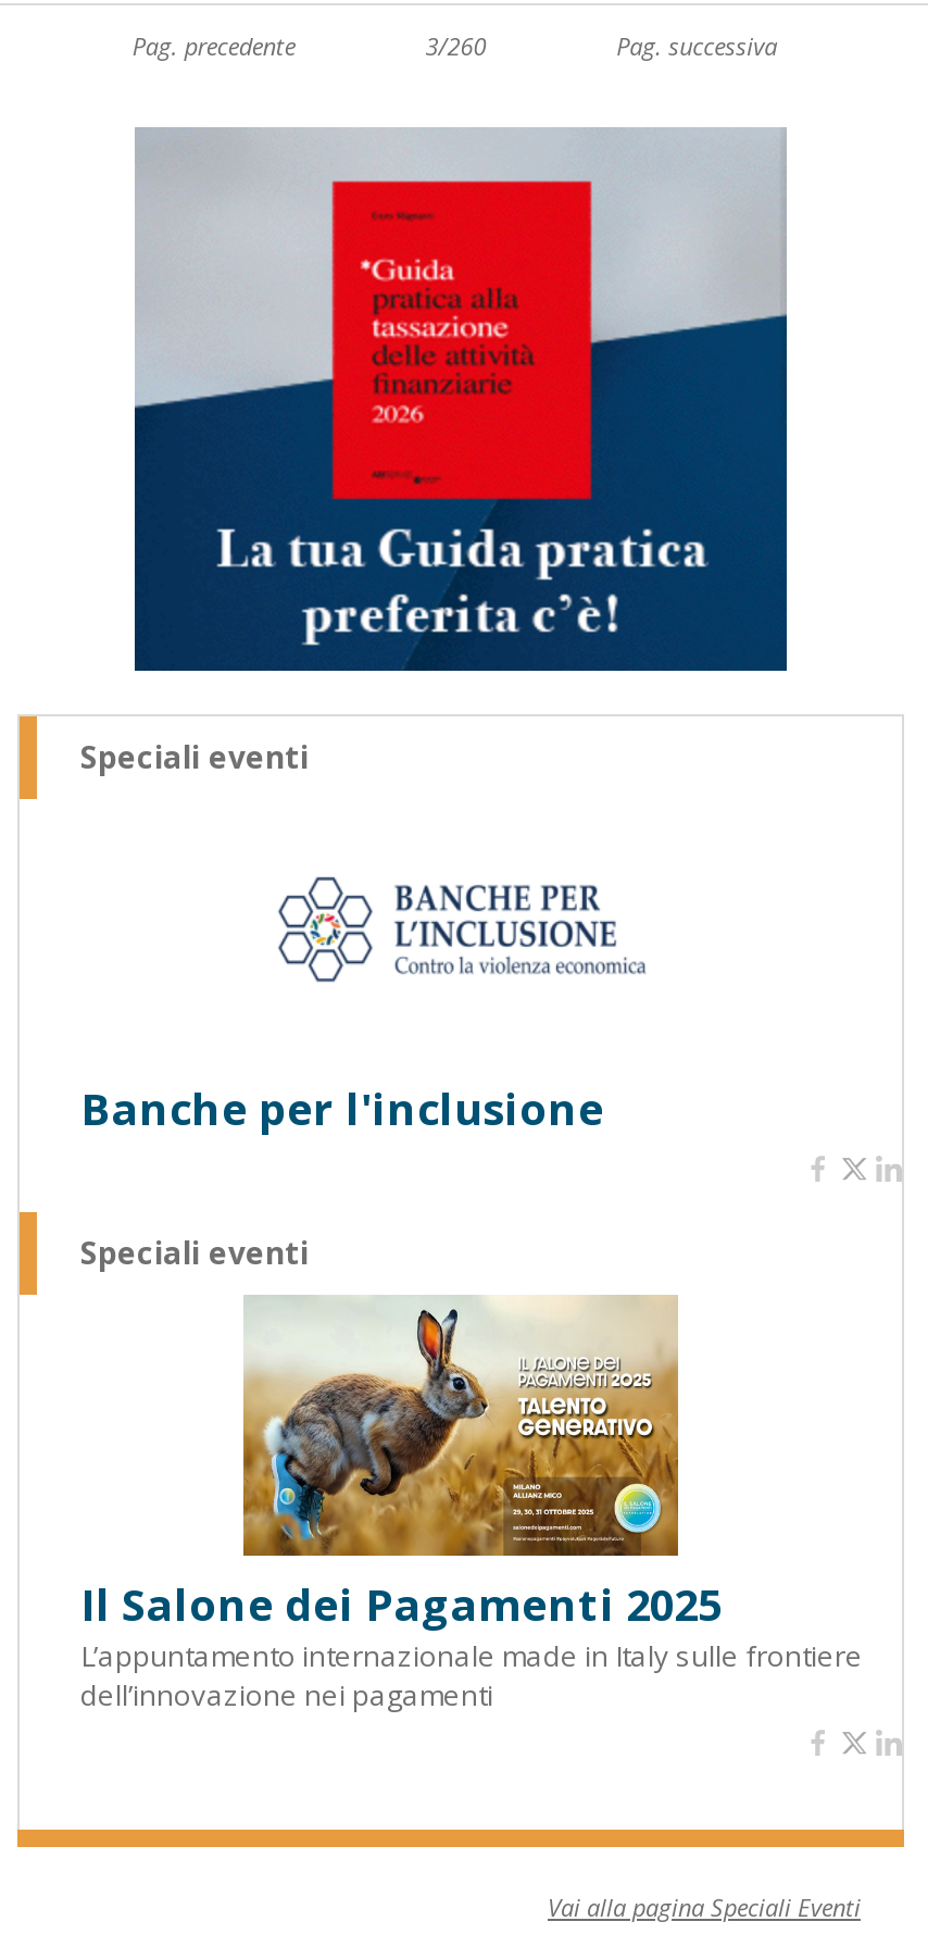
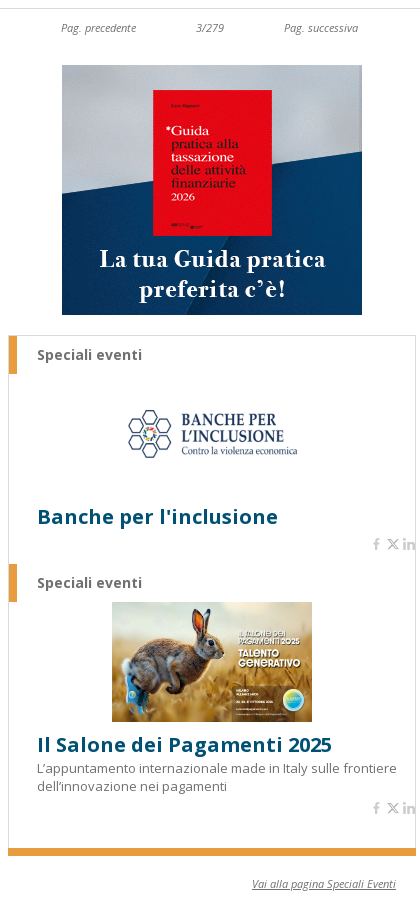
[425,29,486,62] 3/260 -> [196,20,224,35] 3/279

